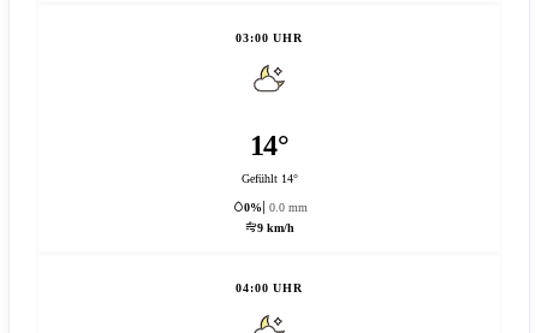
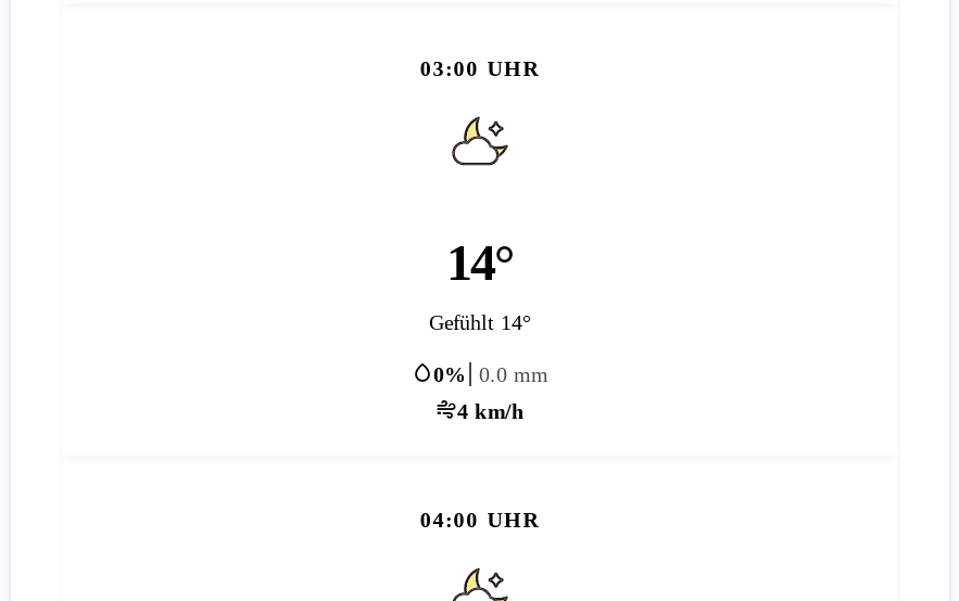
[257,221,294,234] 9 km/h -> [457,398,525,422] 4 km/h

